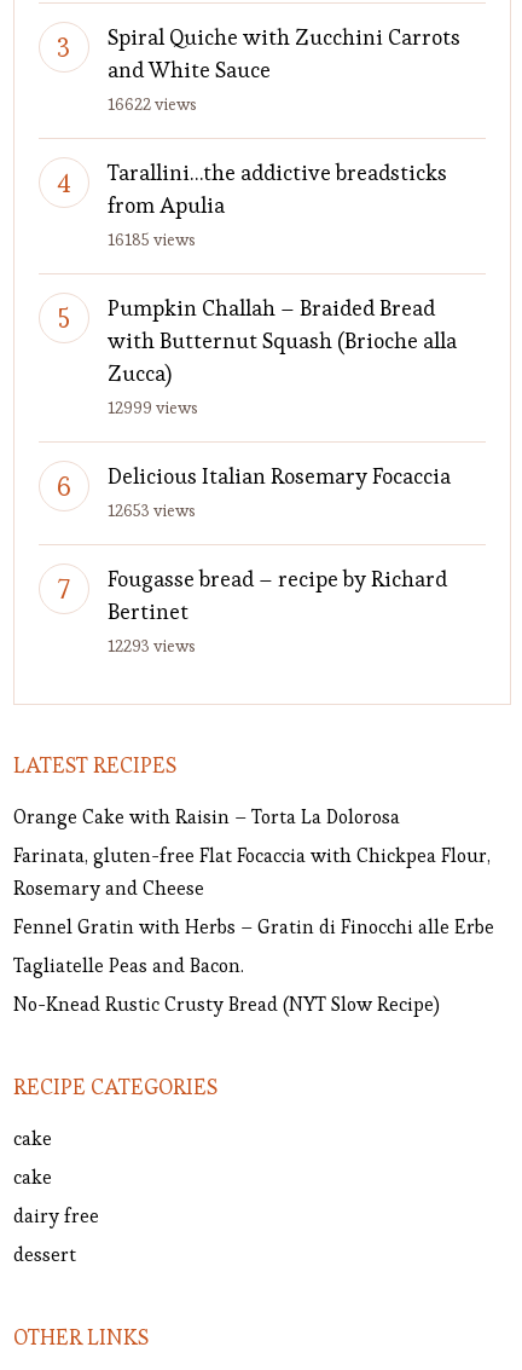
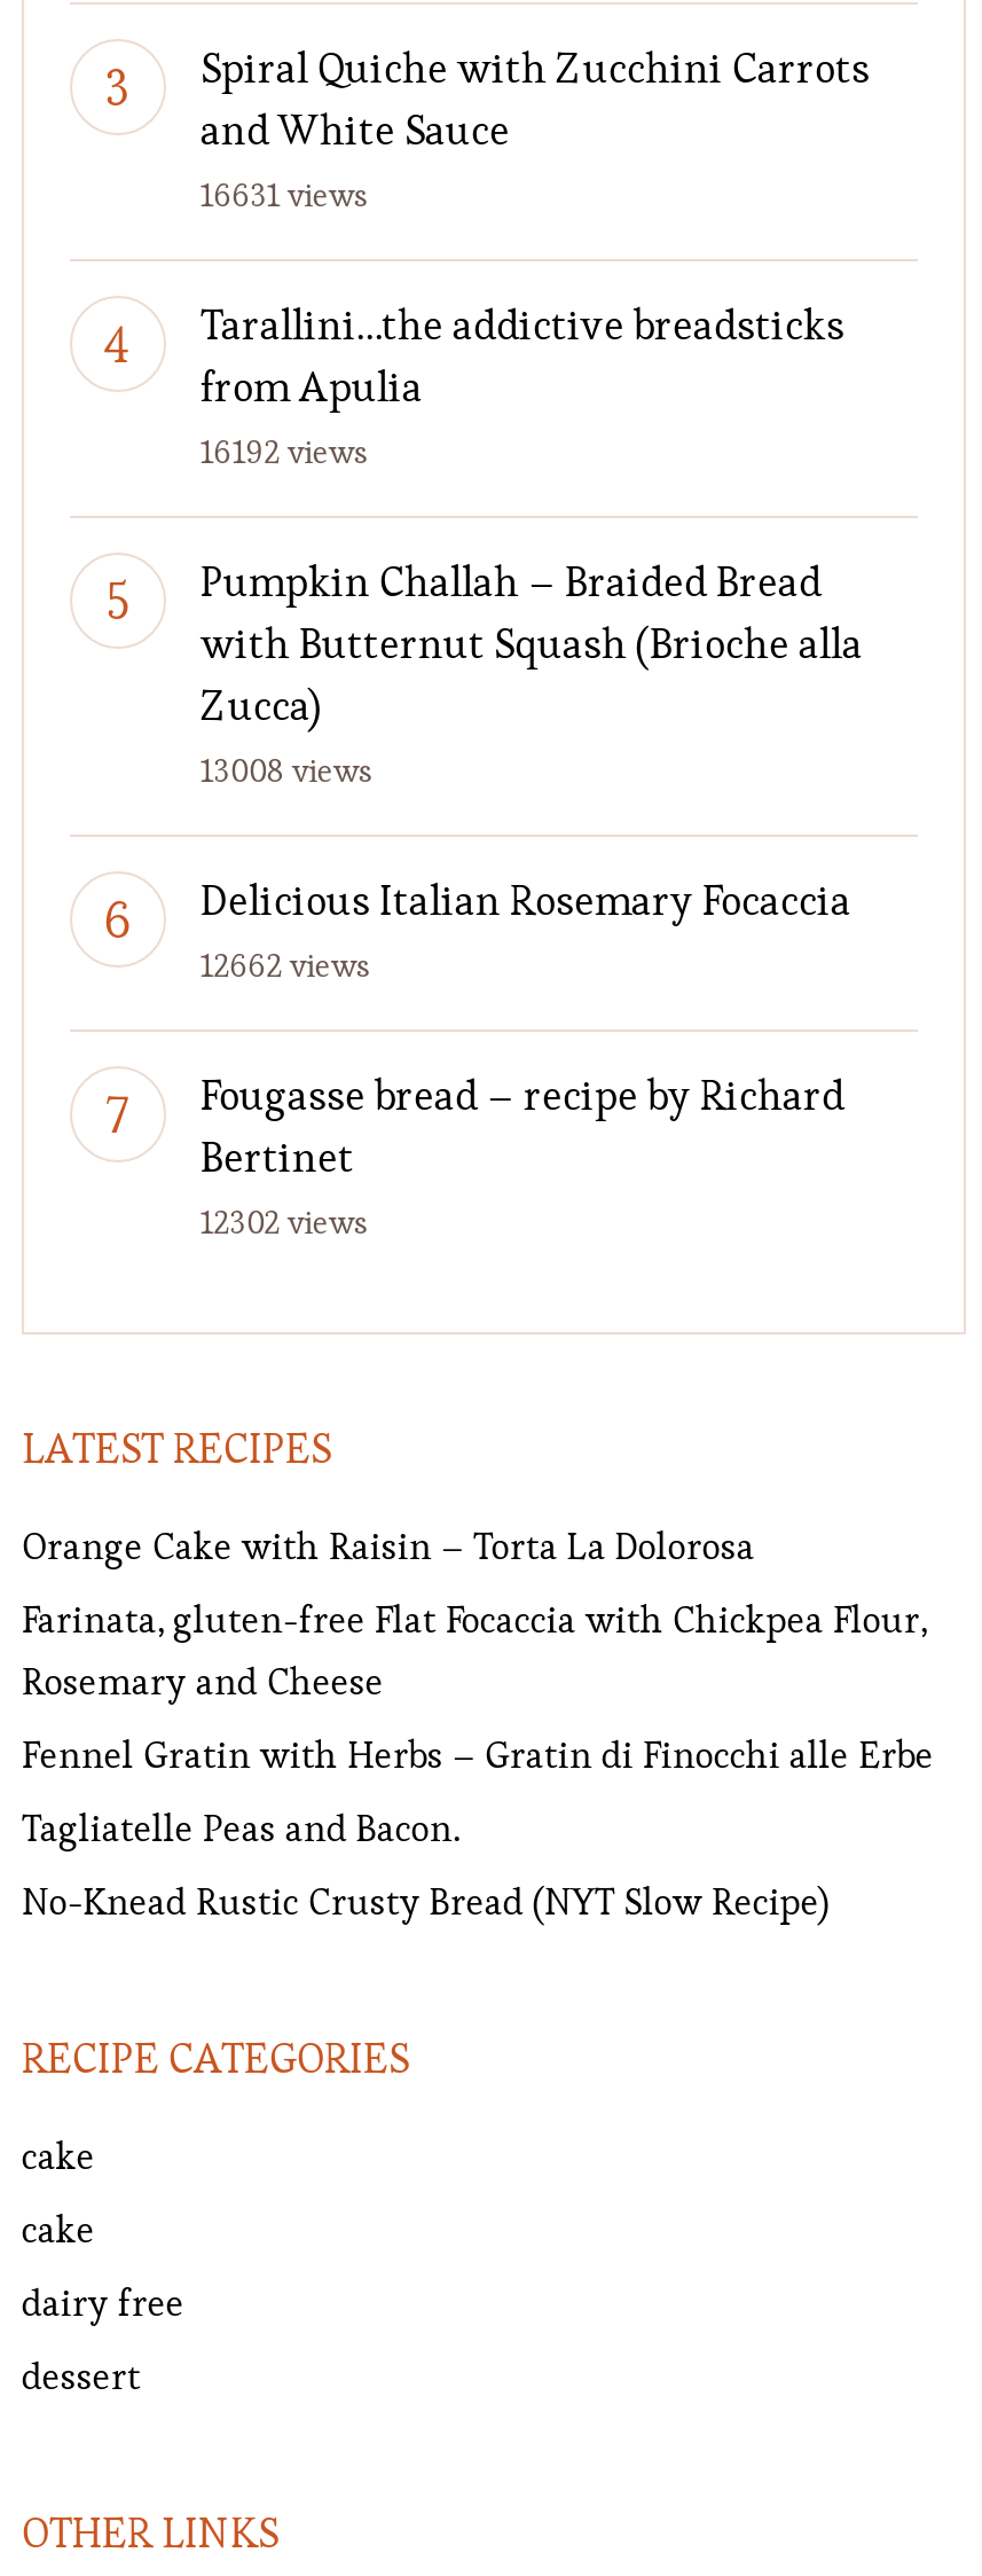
[107,93,197,115] 16622 views -> [200,174,368,216] 16631 views
[107,229,196,250] 16185 views -> [200,431,368,472] 16192 views
[107,397,198,418] 12999 views -> [200,750,372,791] 13008 views
[107,499,196,521] 12653 views -> [200,945,370,986] 12662 views
[107,635,196,657] 12293 views -> [200,1201,368,1243] 12302 views

